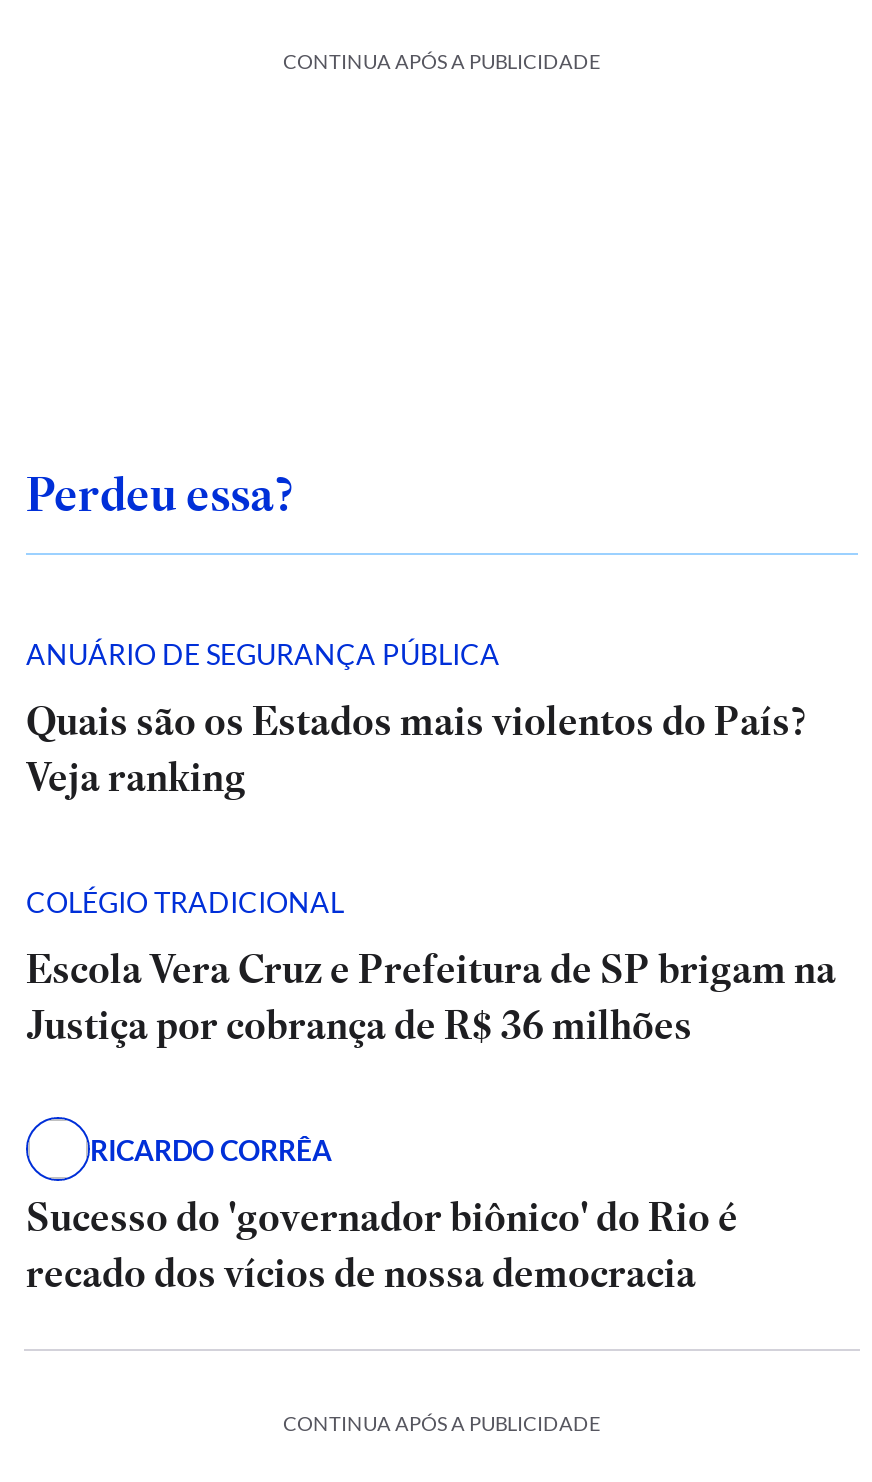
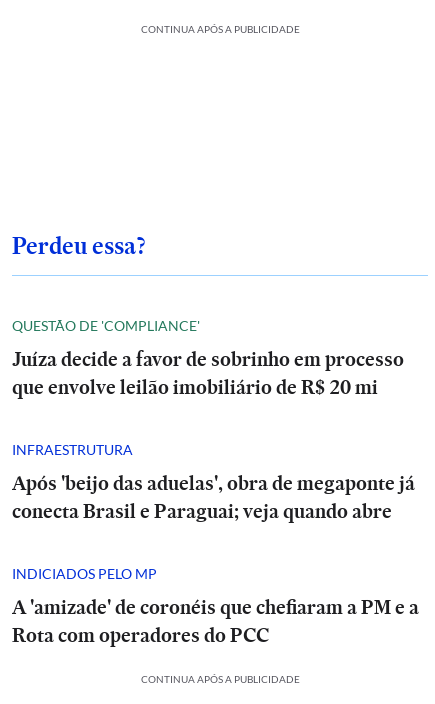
[26,636,806,805] ANUÁRIO DE SEGURANÇA PÚBLICA | Quais são os Estados mais violentos do País? | Veja ranking -> [12,316,404,401] QUESTÃO DE 'COMPLIANCE' | Juíza decide a favor de sobrinho em processo | que envolve leilão imobiliário de R$ 20 mi
[26,884,836,1053] COLÉGIO TRADICIONAL | Escola Vera Cruz e Prefeitura de SP brigam na | Justiça por cobrança de R$ 36 milhões -> [12,440,415,525] INFRAESTRUTURA | Após 'beijo das aduelas', obra de megaponte já | conecta Brasil e Paraguai; veja quando abre
[26,1132,738,1301] RICARDO CORRÊA | Sucesso do 'governador biônico' do Rio é | recado dos vícios de nossa democracia -> [12,564,419,649] INDICIADOS PELO MP | A 'amizade' de coronéis que chefiaram a PM e a | Rota com operadores do PCC

